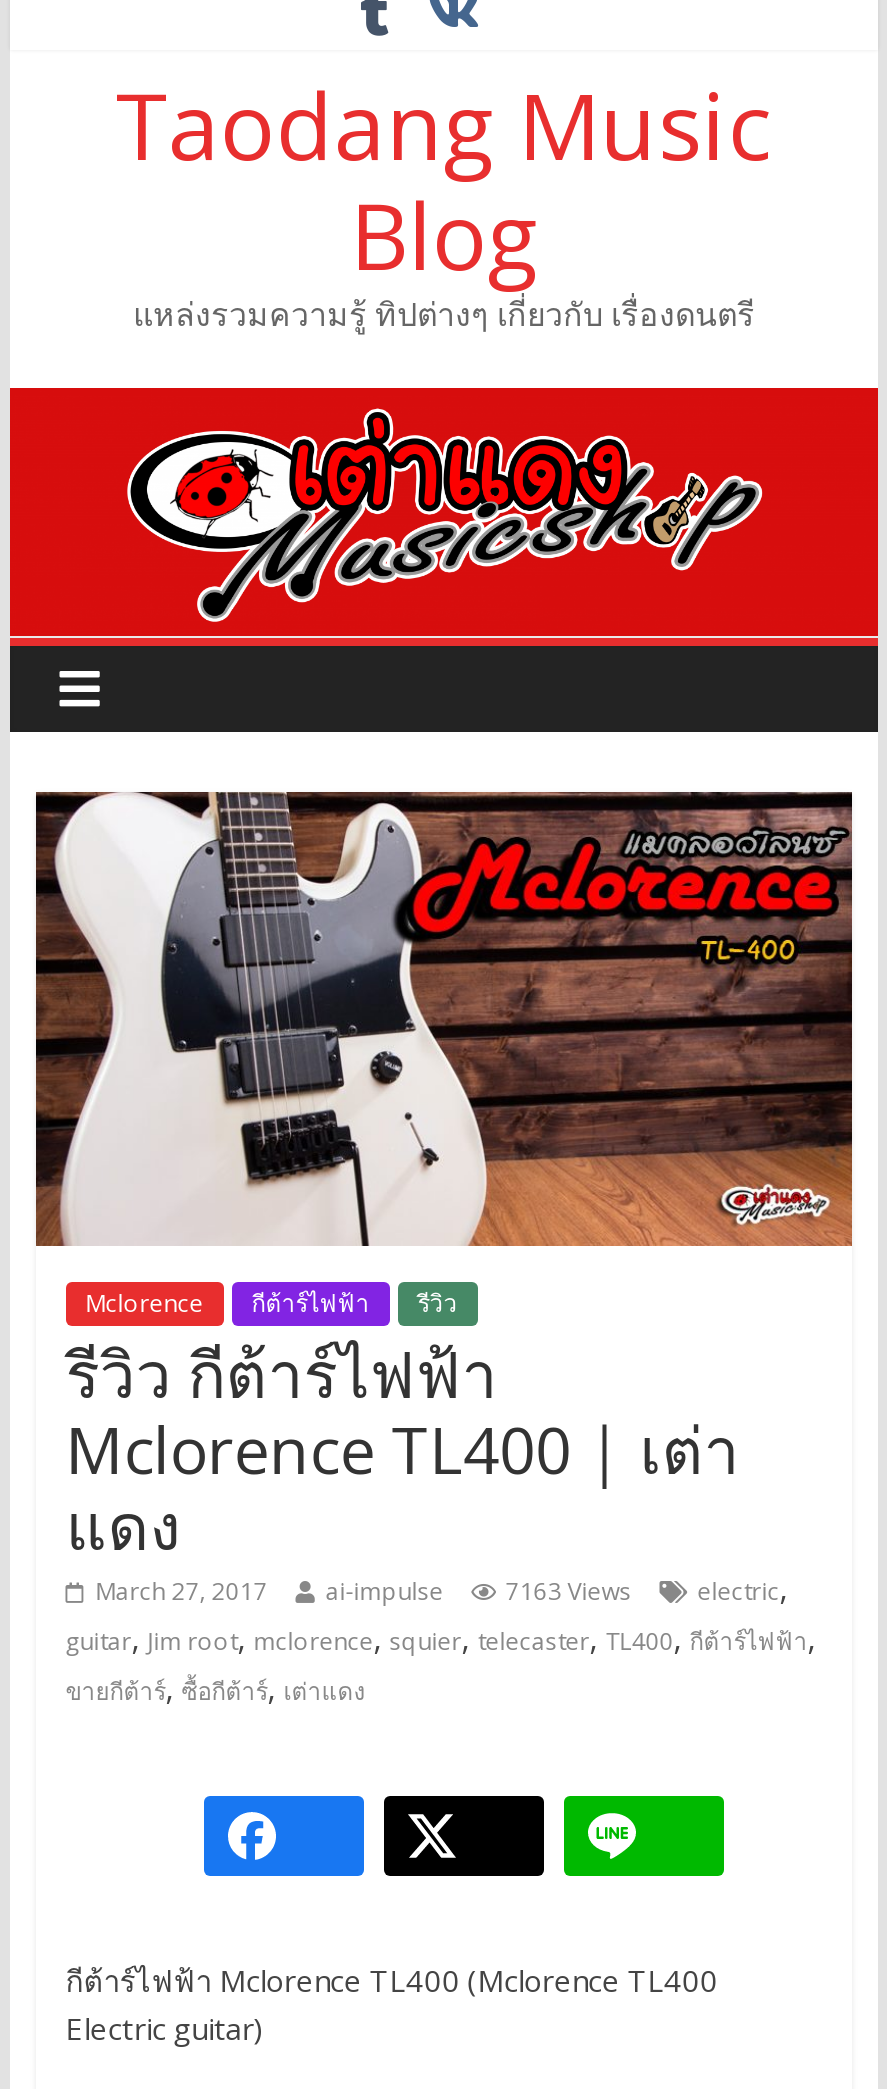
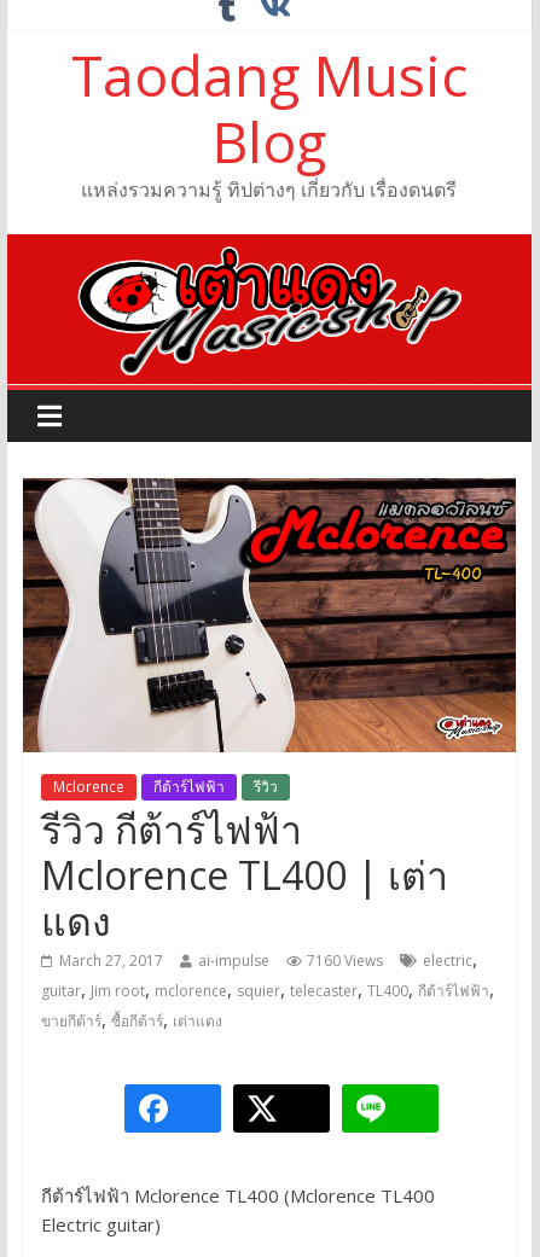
[96,1566,788,1610] March 27, 2017 ai-impulse 7163 Views electric, -> [59,946,477,972] March 27, 2017 ai-impulse 7160 Views electric,

